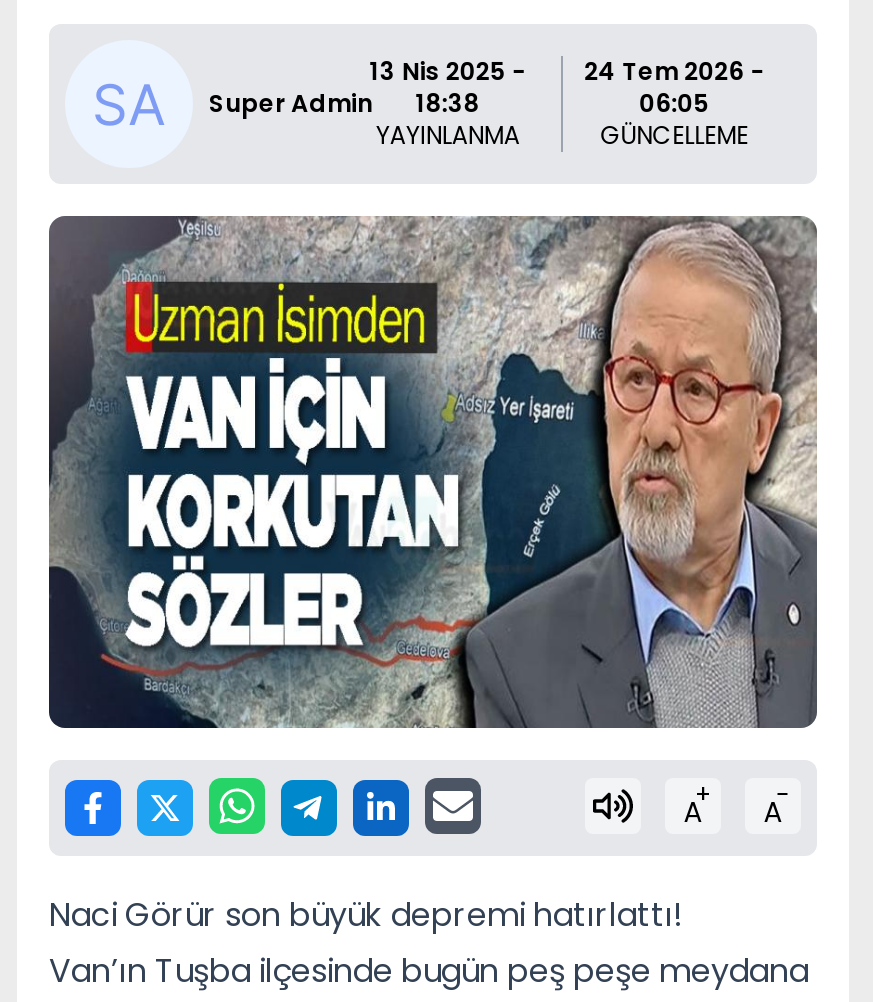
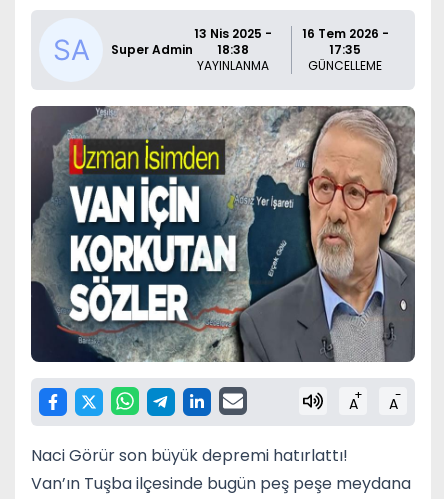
[370,54,764,88] 13 Nis 2025 - 24 Tem 2026 - -> [194,25,389,42] 13 Nis 2025 - 16 Tem 2026 -
[639,86,709,120] 06:05 -> [329,41,361,58] 17:35

